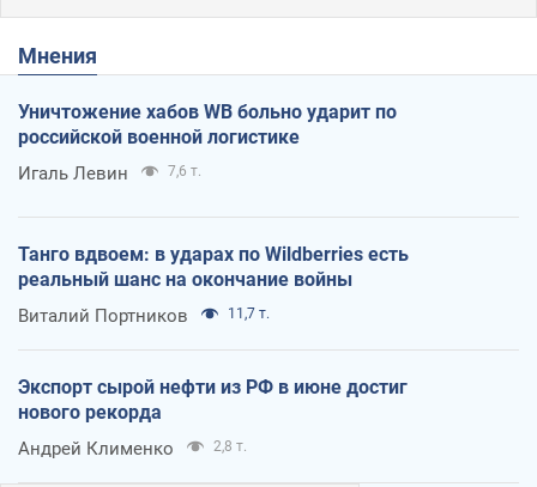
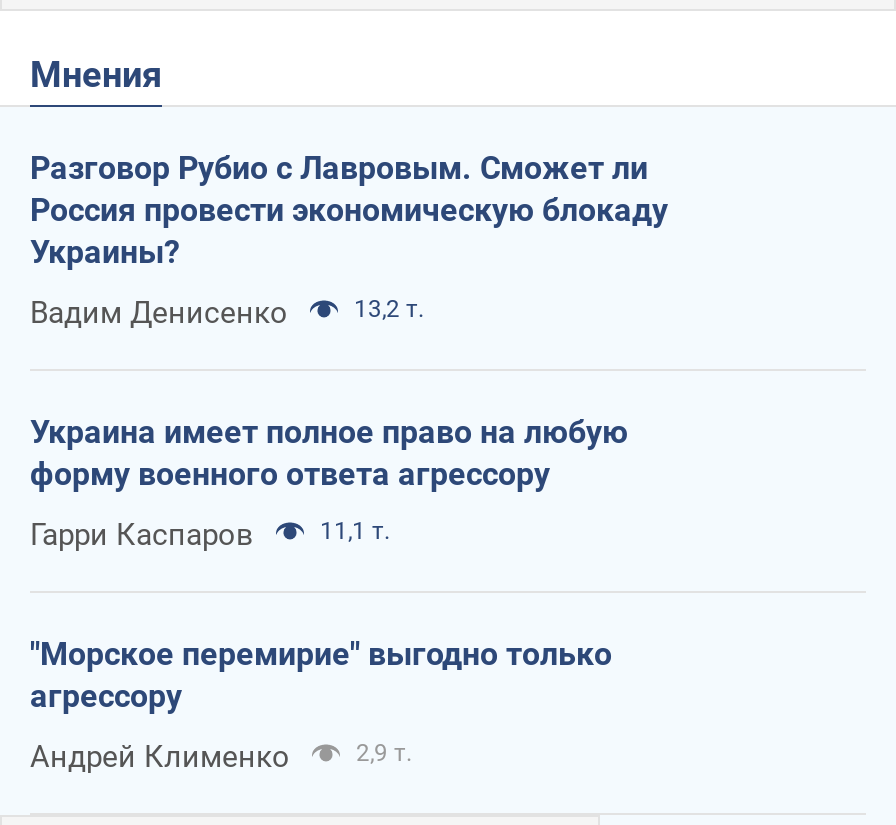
[18,100,397,148] Уничтожение хабов WB больно ударит по | российской военной логистике -> [30,148,668,270] Разговор Рубио с Лавровым. Сможет ли | Россия провести экономическую блокаду | Украины?
[18,162,201,184] Игаль Левин | 7,6 т. -> [30,294,424,330] Вадим Денисенко | 13,2 т.
[18,243,409,290] Танго вдвоем: в ударах по Wildberries есть | реальный шанс на окончание войны -> [30,412,628,492] Украина имеет полное право на любую | форму военного ответа агрессору
[18,305,270,326] Виталий Портников | 11,7 т. -> [30,516,390,552] Гарри Каспаров | 11,1 т.
[18,375,408,423] Экспорт сырой нефти из РФ в июне достиг | нового рекорда -> [30,634,612,714] "Морское перемирие" выгодно только | агрессору
[213,438,247,454] 2,8 т. -> [356,738,412,766] 2,9 т.

